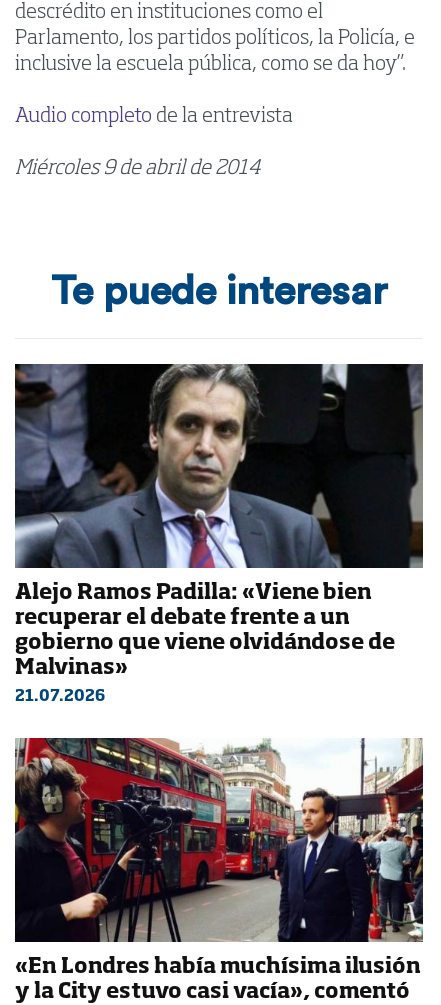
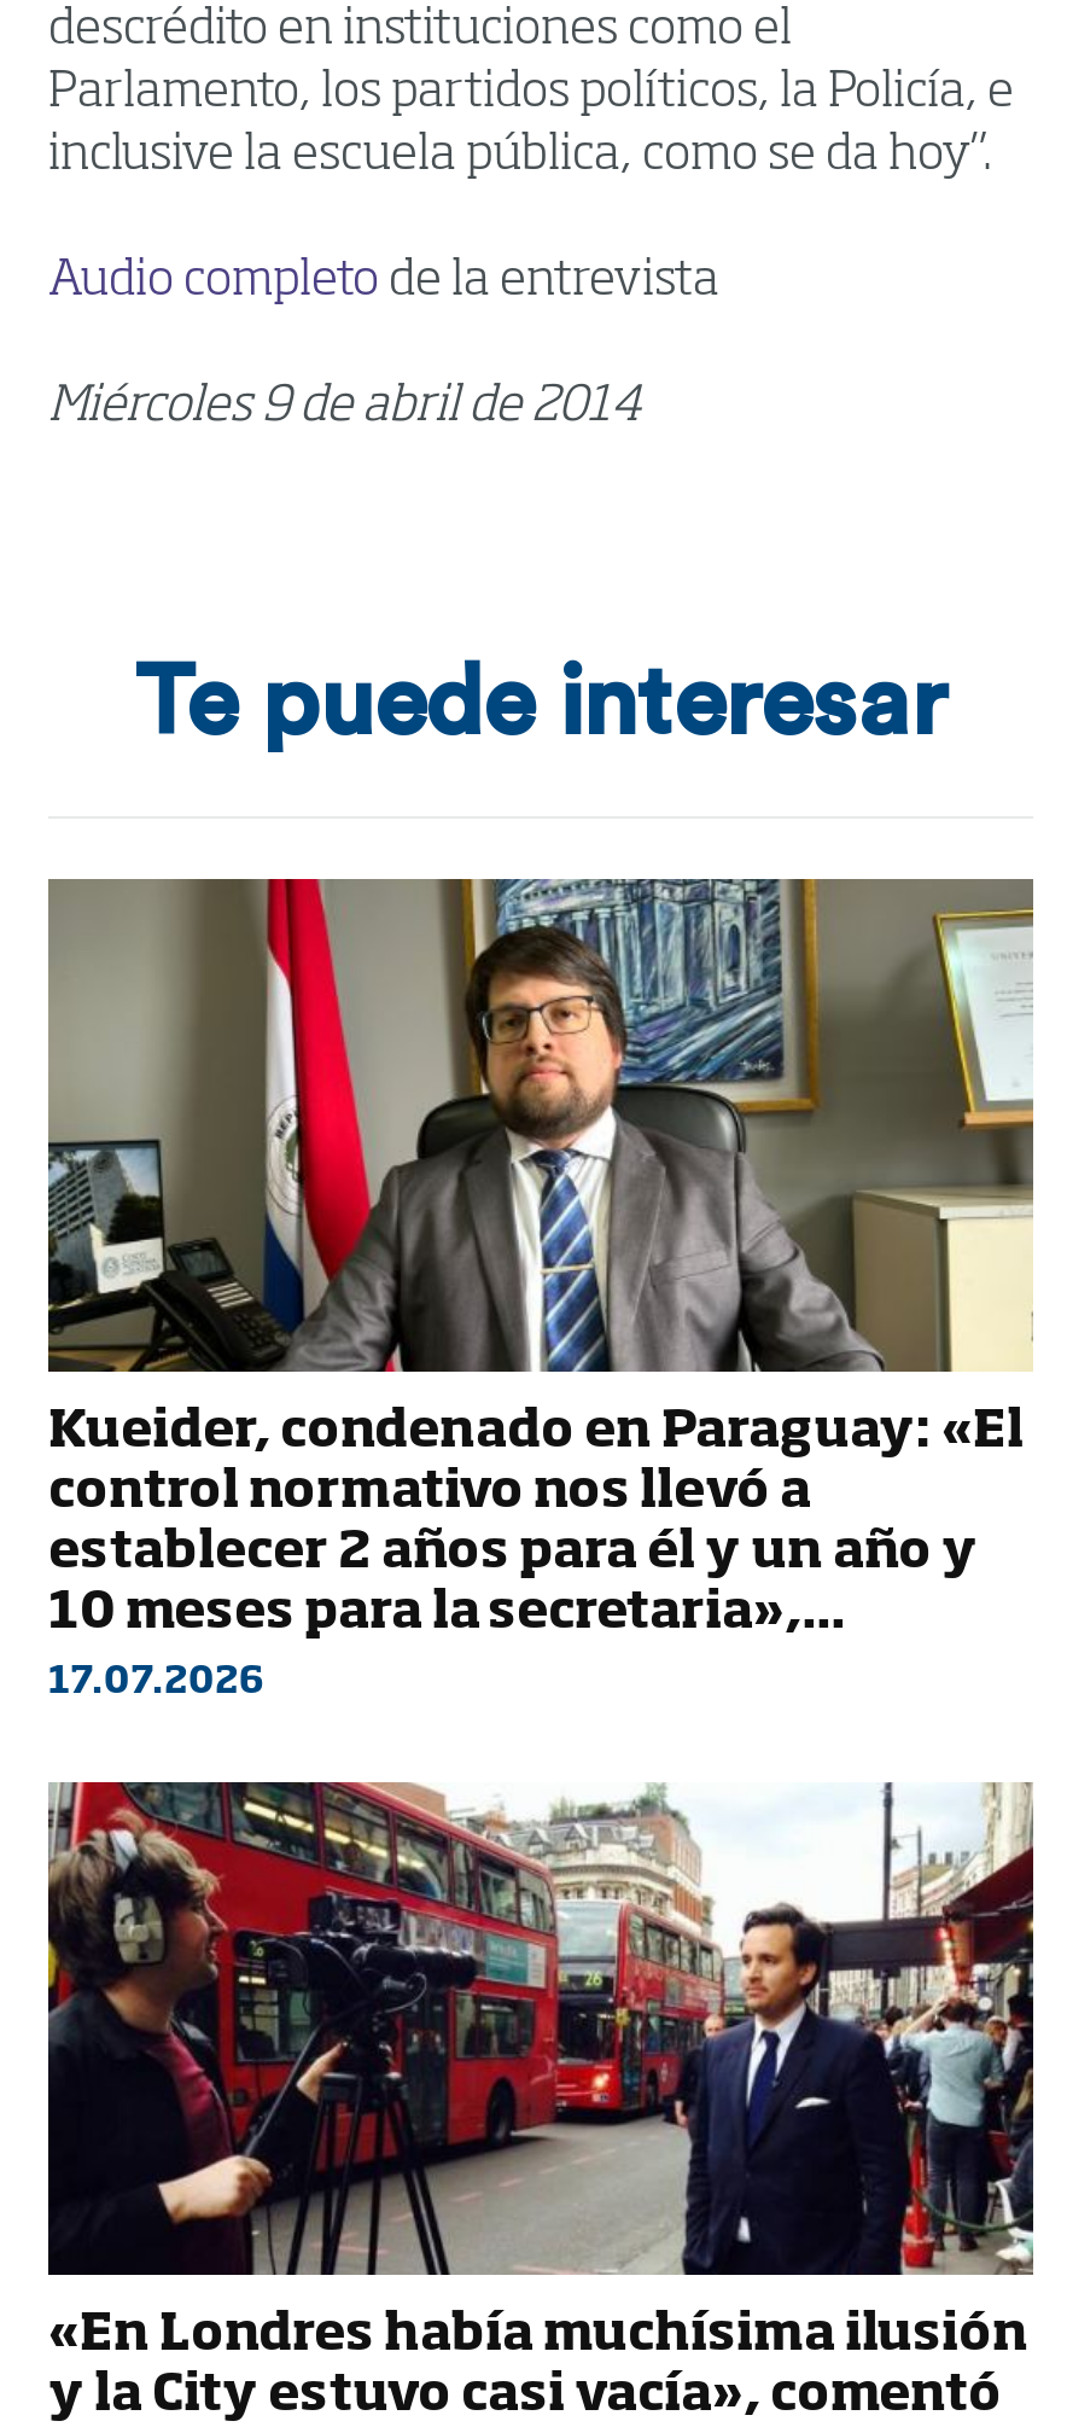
[14,363,424,679] [image] | Alejo Ramos Padilla: «Viene bien | recuperar el debate frente a un | gobierno que viene olvidándose de | Malvinas» -> [46,877,1033,1640] [image] | Kueider, condenado en Paraguay: «El | control normativo nos llevó a | establecer 2 años para él y un año y | 10 meses para la secretaria»,...
[15,689,105,704] 21.07.2026 -> [48,1664,263,1701] 17.07.2026

